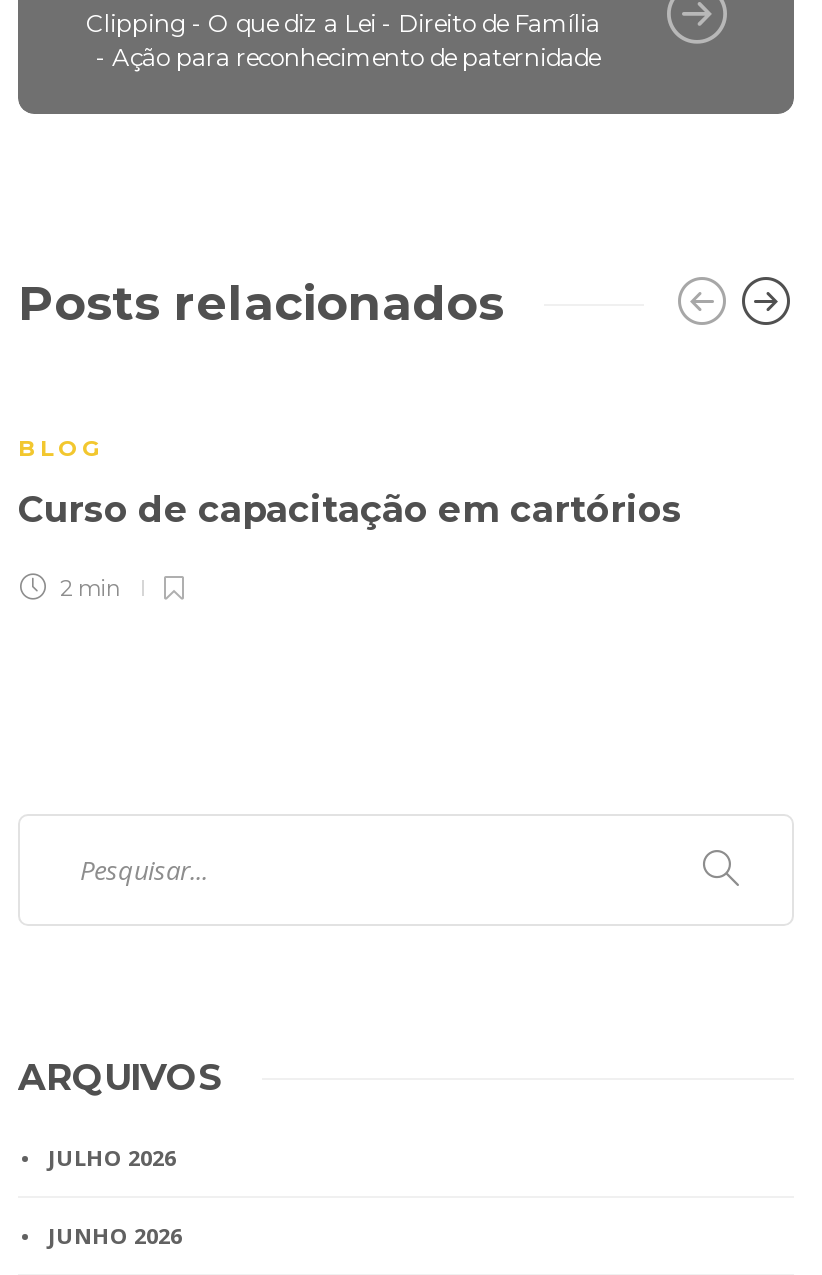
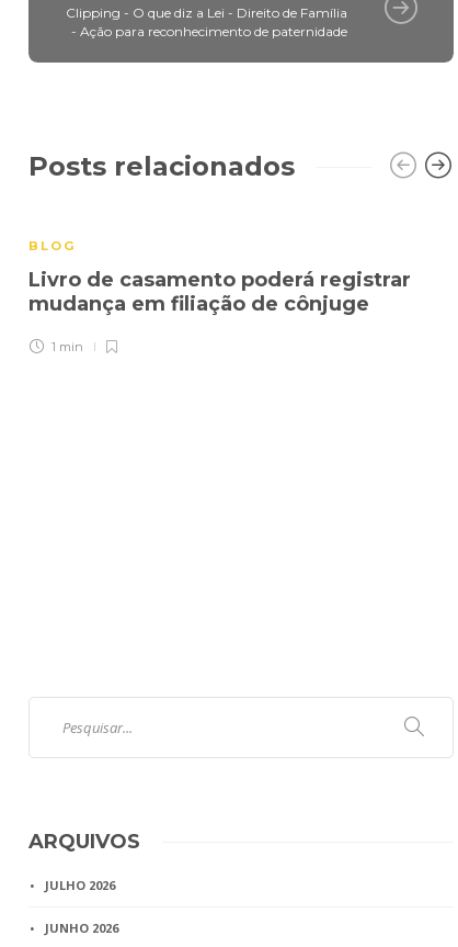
[18,489,692,533] Curso de capacitação em cartórios -> [28,268,411,316] Livro de casamento poderá registrar | mudança em filiação de cônjuge
[54,575,122,603] 2 min -> [48,340,83,355] 1 min

